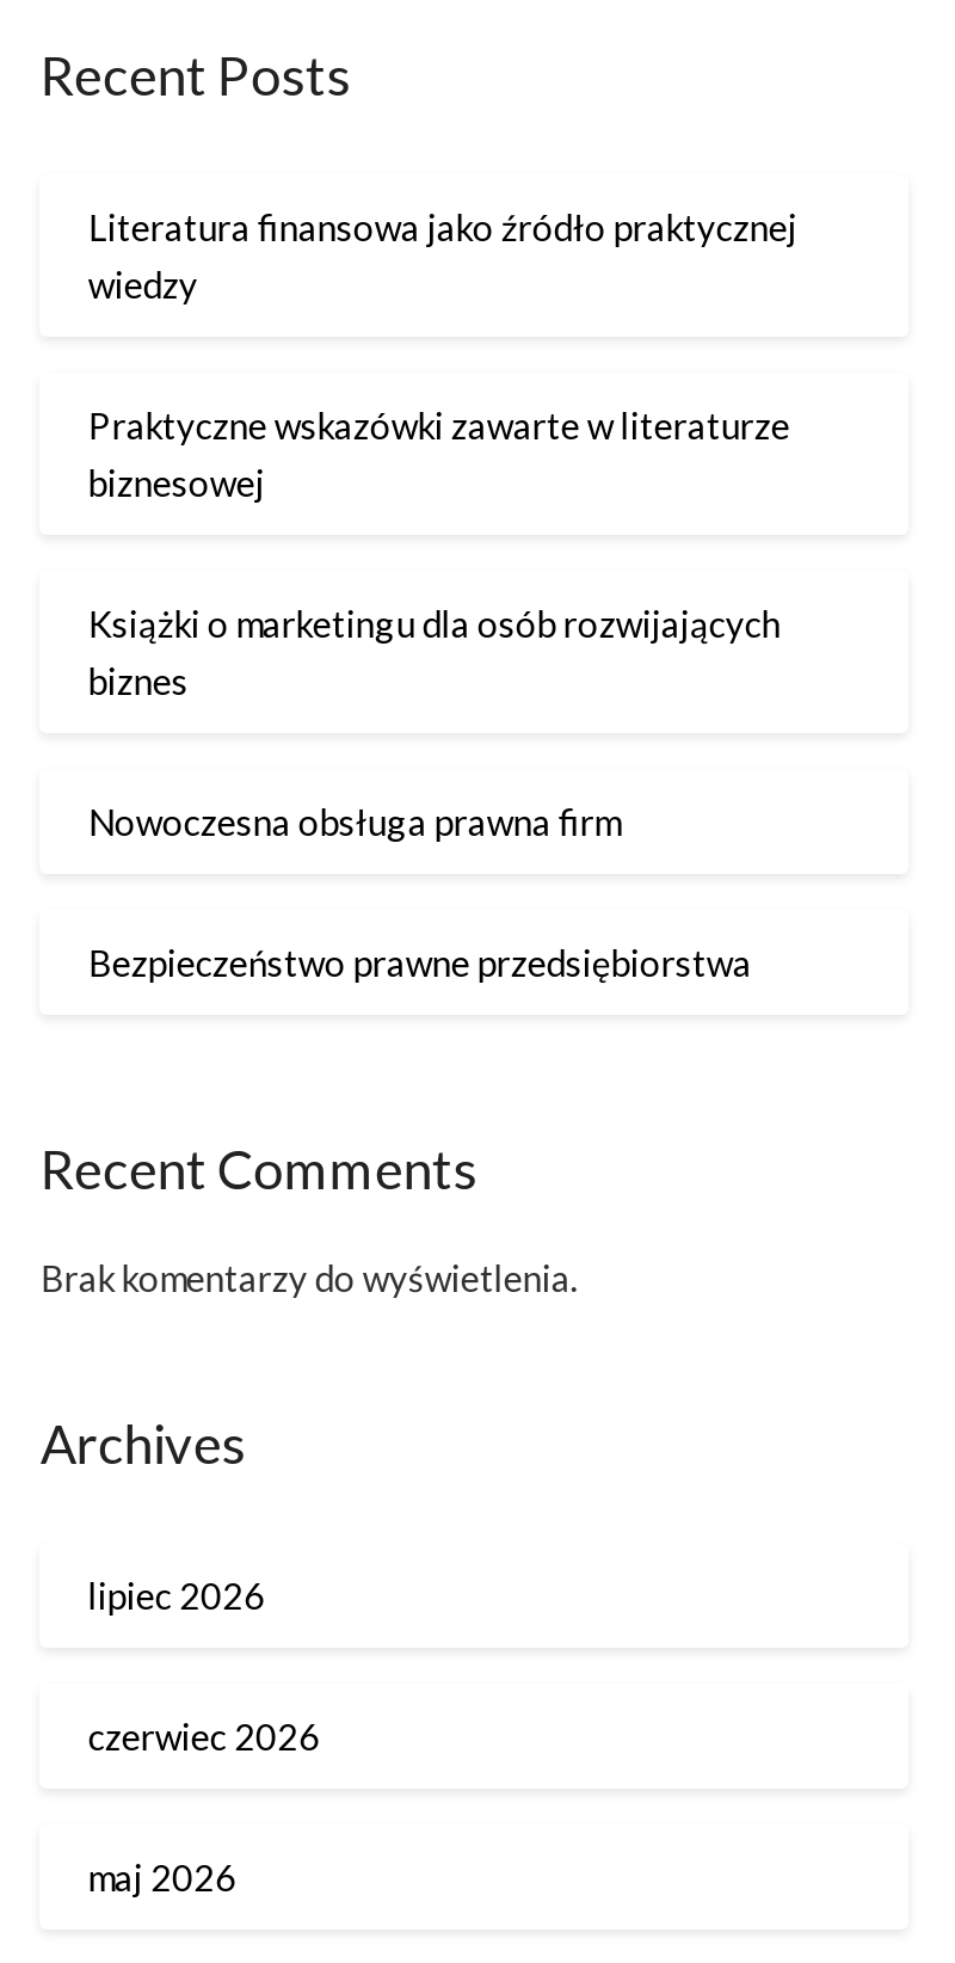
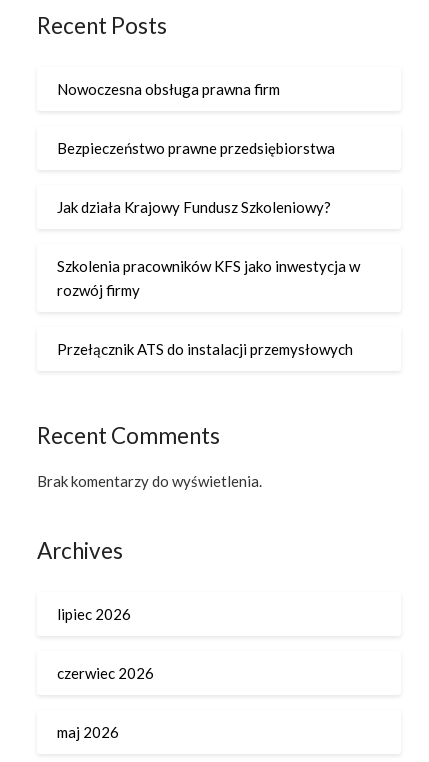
[88,205,797,702] Literatura finansowa jako źródło praktycznej | wiedzy | Praktyczne wskazówki zawarte w literaturze | biznesowej | Książki o marketingu dla osób rozwijających | biznes -> none
moved [88,800,752,984] -> [57,80,335,157]: Nowoczesna obsługa prawna firm | Bezpieczeństwo prawne przedsiębiorstwa
none -> [57,198,360,358] Jak działa Krajowy Fundusz Szkoleniowy? | Szkolenia pracowników KFS jako inwestycja w | rozwój firmy | Przełącznik ATS do instalacji przemysłowych

